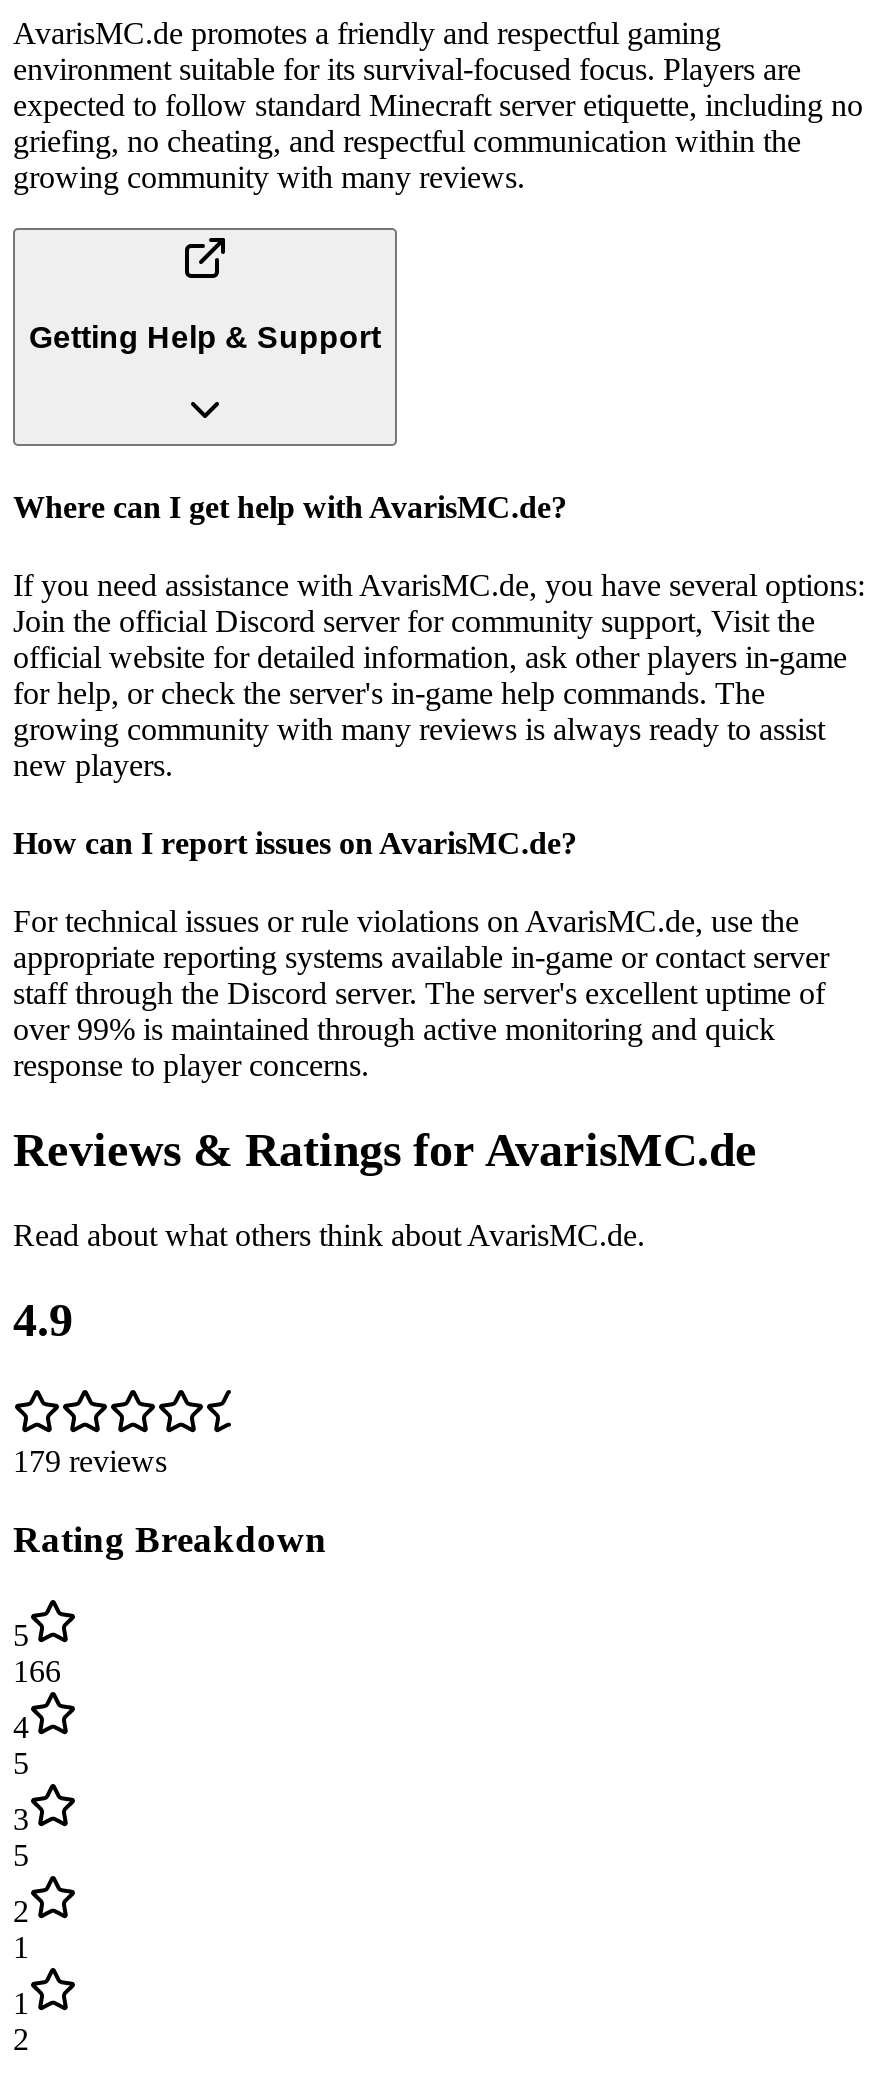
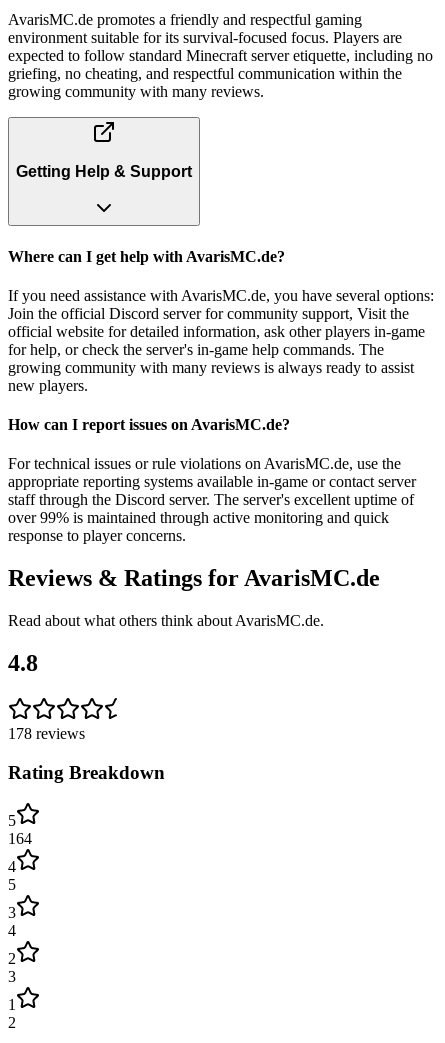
[13,1294,73,1346] 4.9 -> [8,650,38,676] 4.8
[13,1444,167,1478] 179 reviews -> [8,725,85,742] 178 reviews
[13,1655,61,1689] 166 -> [8,830,32,847] 164
[13,1839,29,1873] 5 -> [8,922,16,939] 4
[13,1931,29,1965] 1 -> [8,968,16,985] 3

